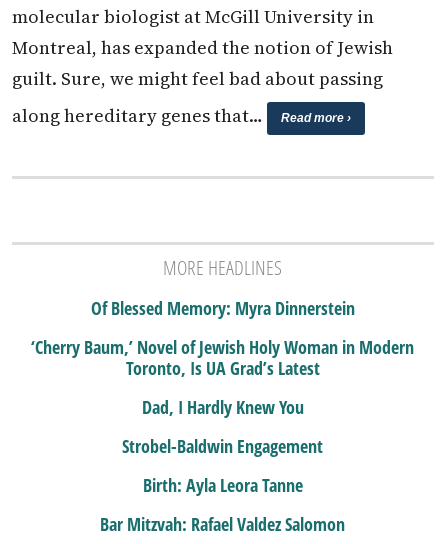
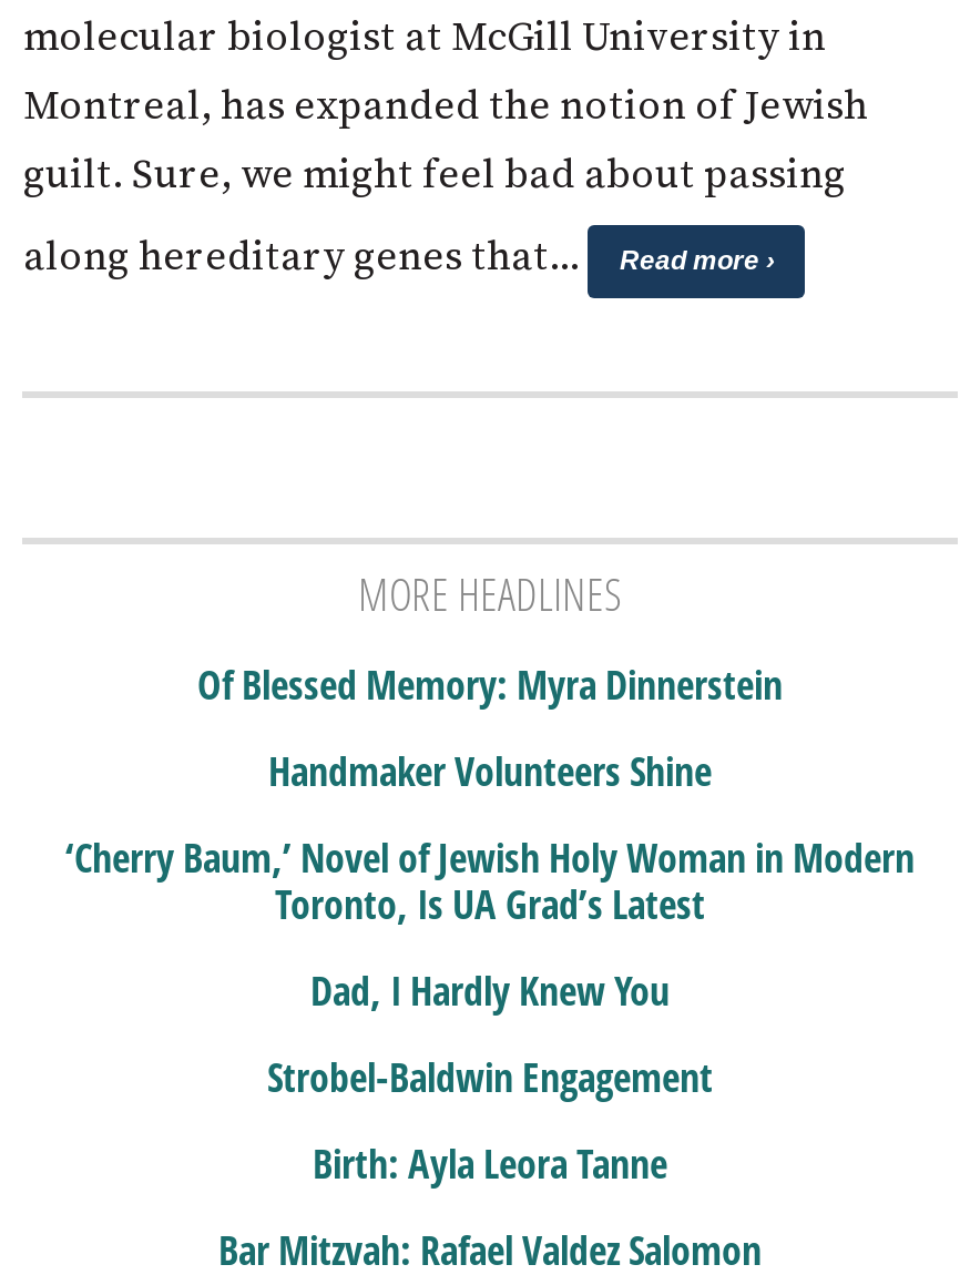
none -> [268,743,712,796] Handmaker Volunteers Shine

